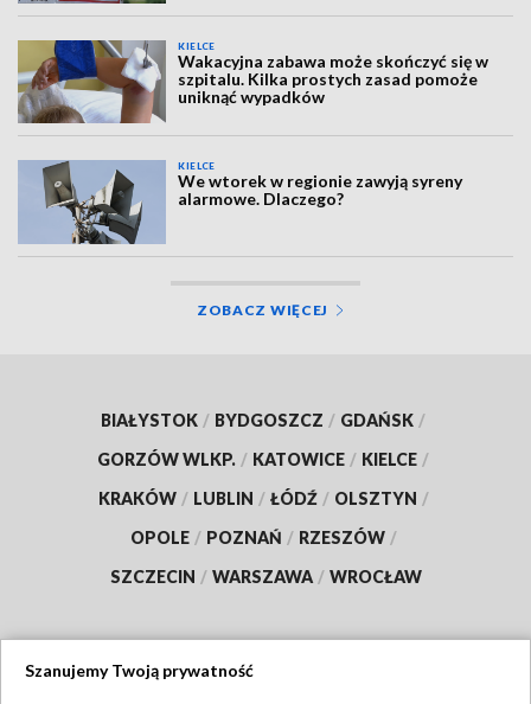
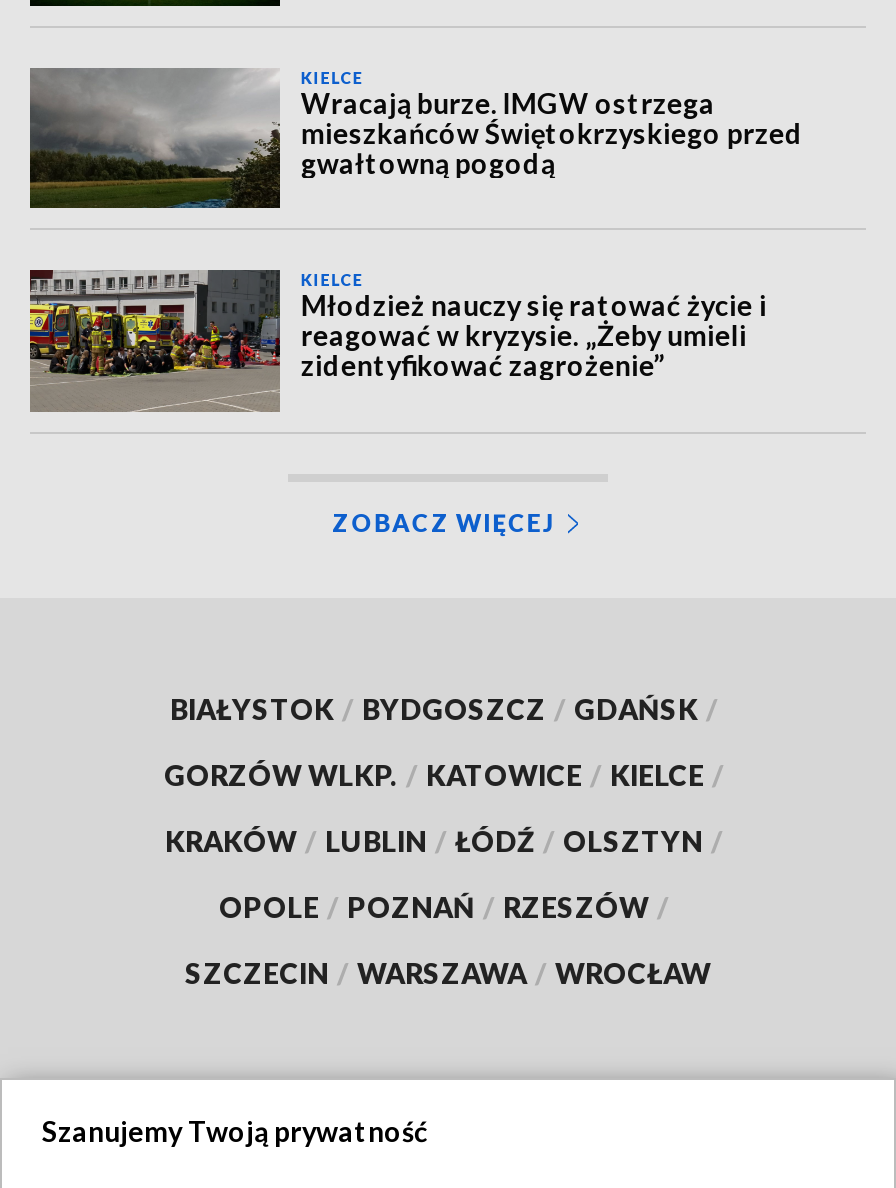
[17,39,489,124] [image] | Wakacyjna zabawa może skończyć się w | szpitalu. Kilka prostych zasad pomoże | uniknąć wypadków -> [28,68,803,210] [image] | Wracają burze. IMGW ostrzega | mieszkańców Świętokrzyskiego przed | gwałtowną pogodą
[18,160,463,245] [image] | We wtorek w regionie zawyją syreny | alarmowe. Dlaczego? -> [28,268,767,412] [image] | Młodzież nauczy się ratować życie i | reagować w kryzysie. „Żeby umieli | zidentyfikować zagrożenie”

